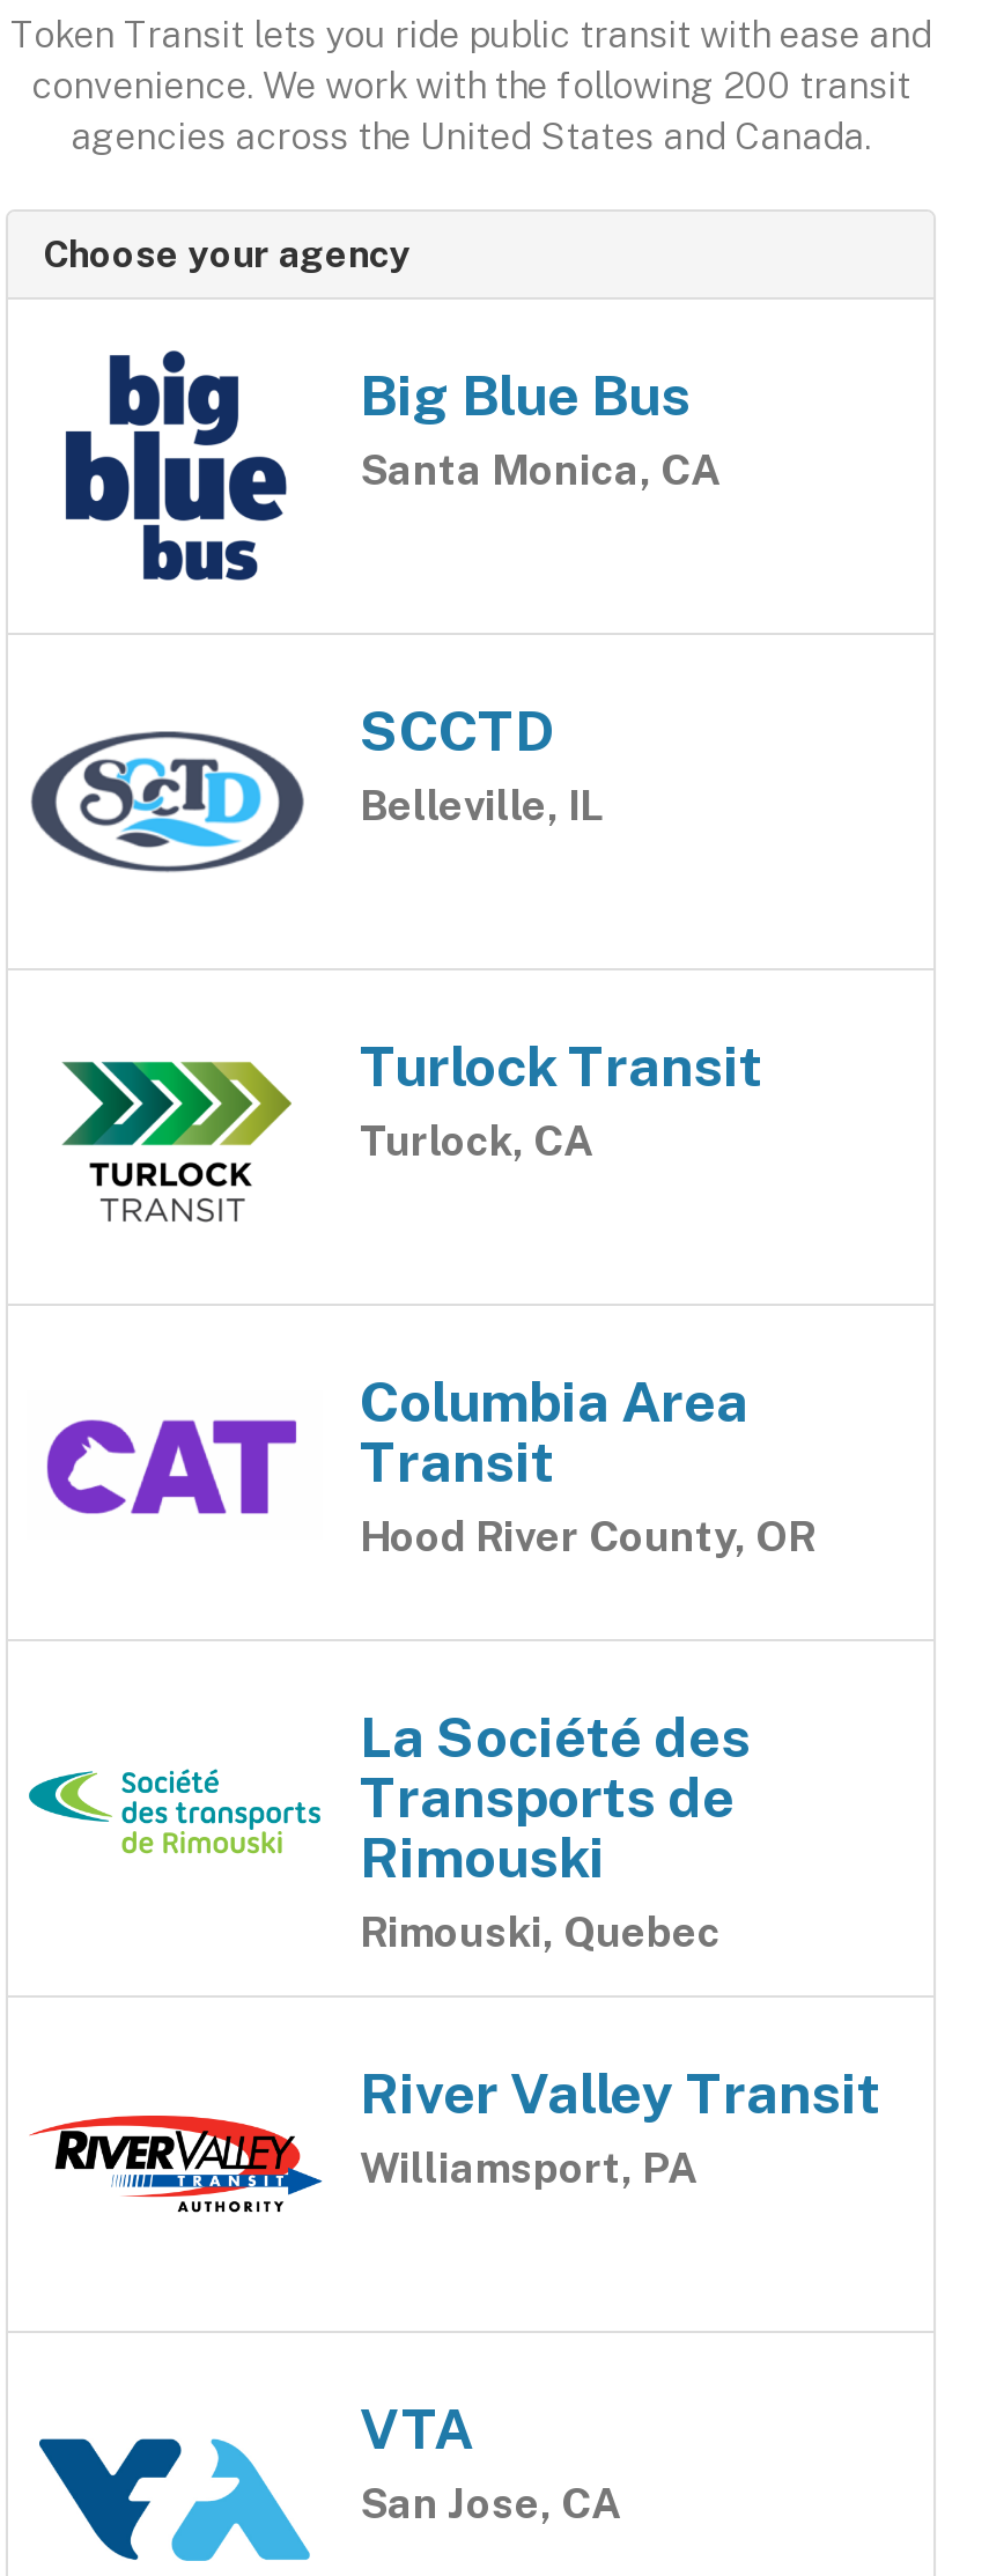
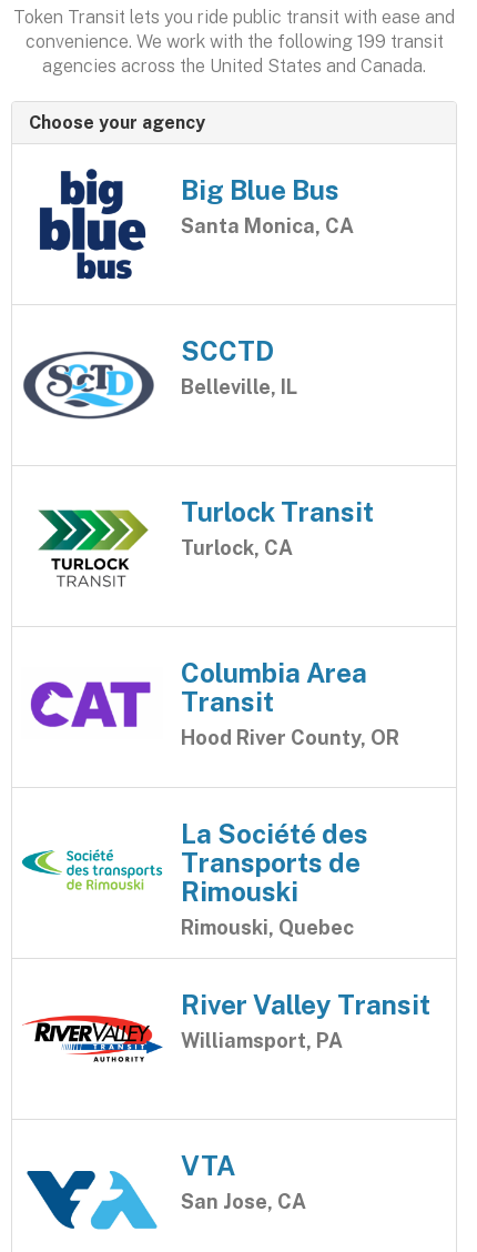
[31,64,910,108] convenience. We work with the following 200 transit -> [25,31,443,52] convenience. We work with the following 199 transit

